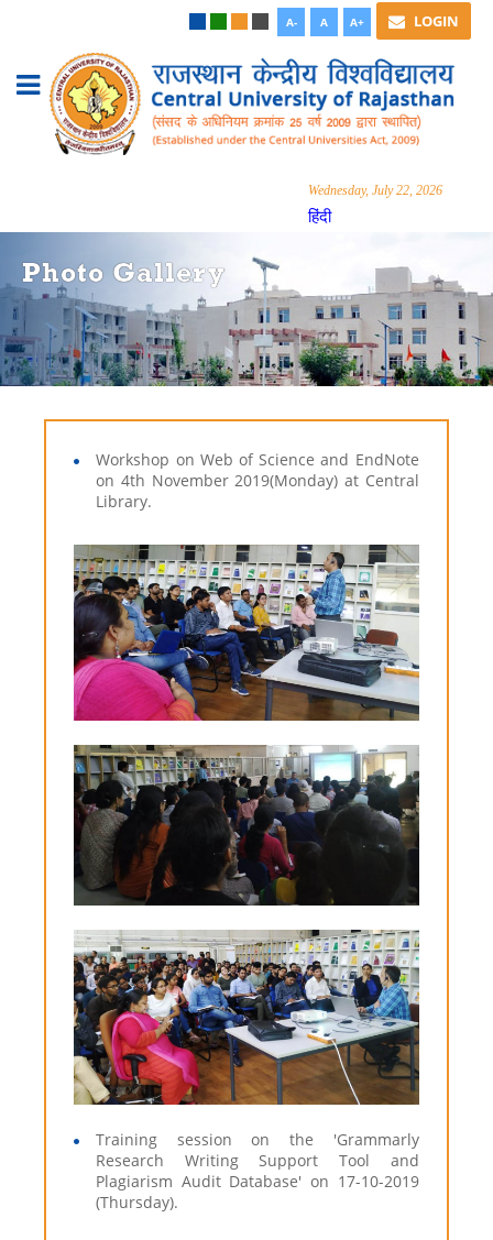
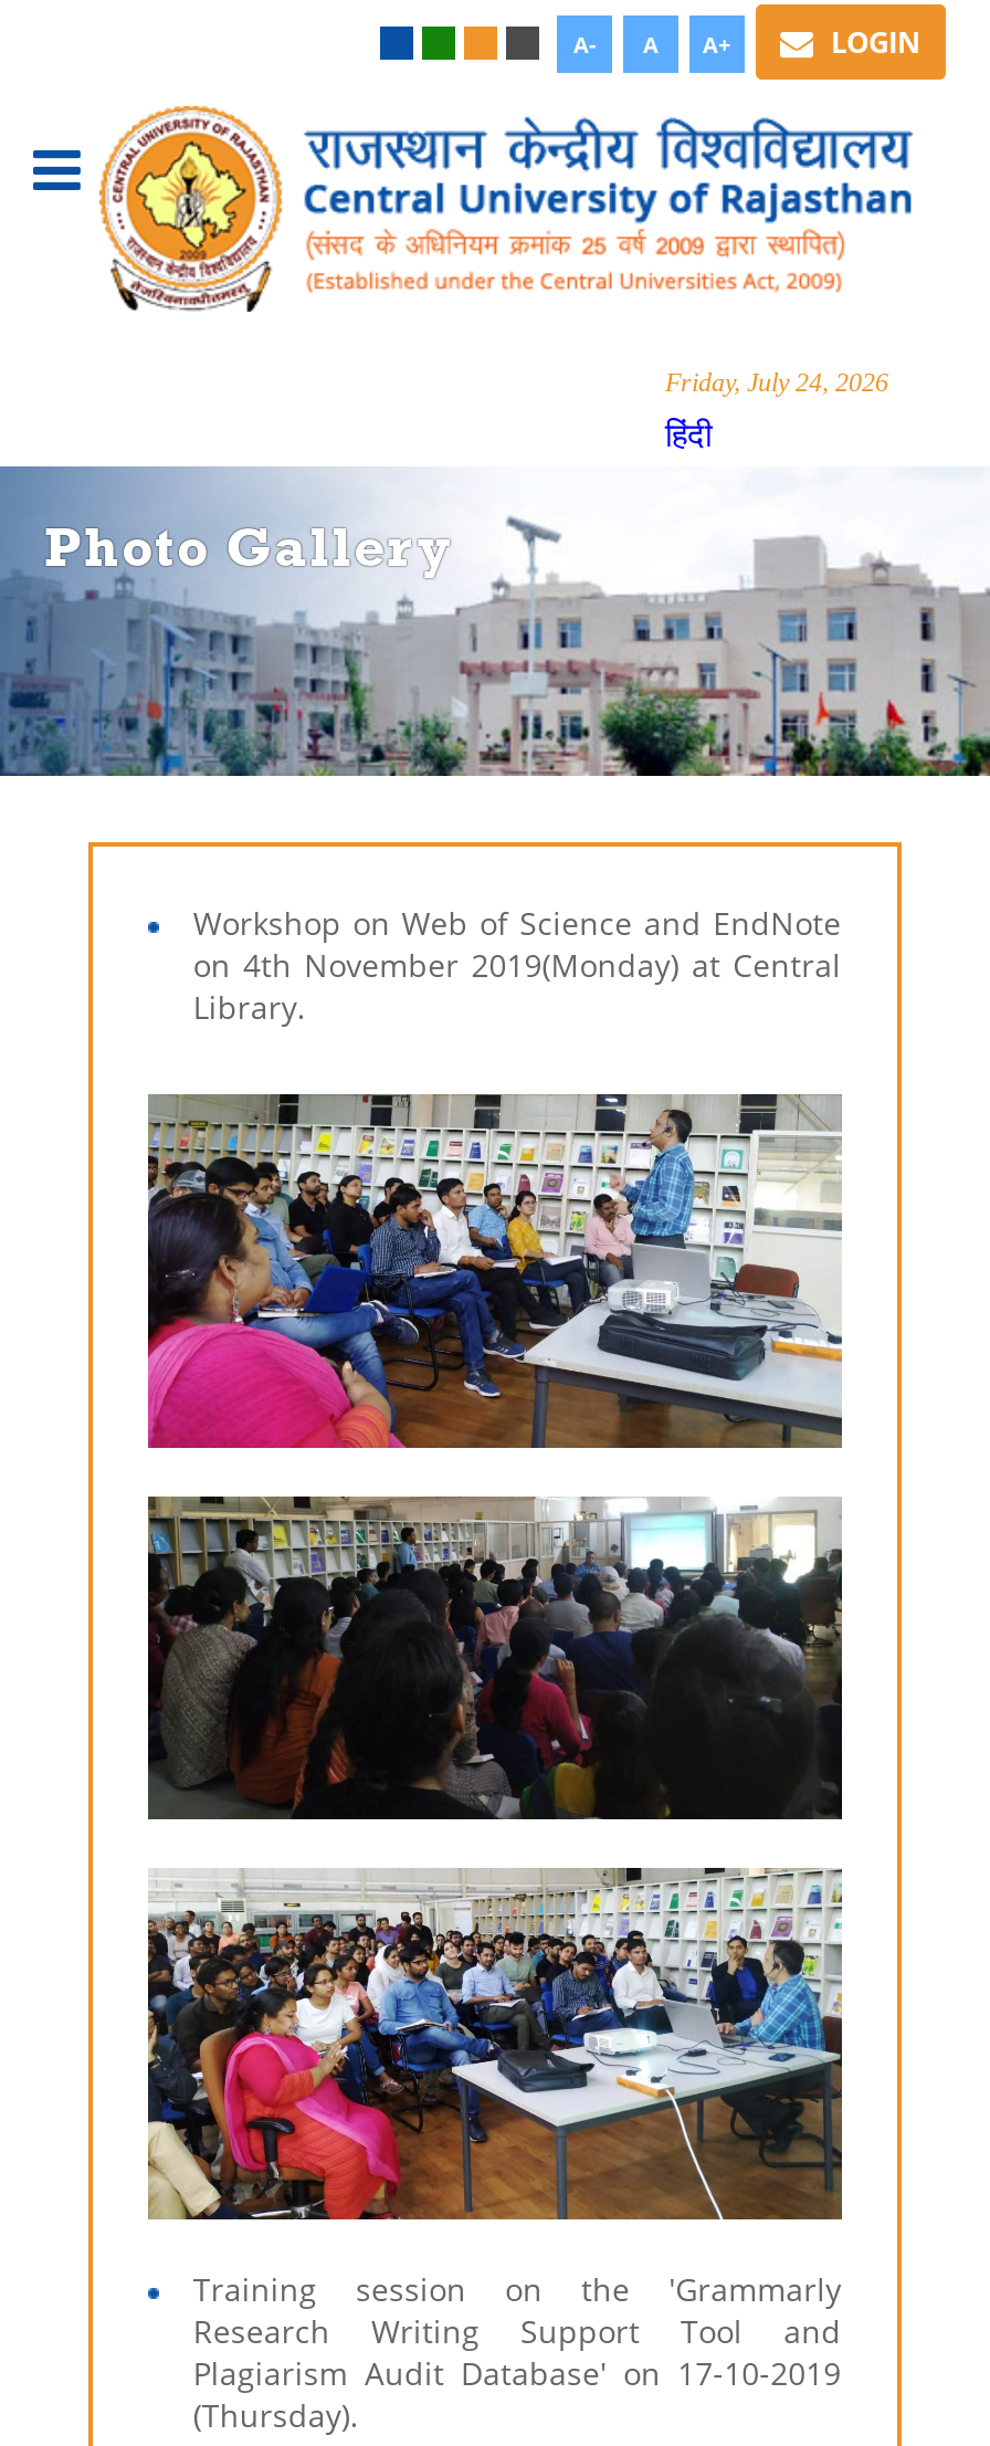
[308,183,442,198] Wednesday, July 22, 2026 -> [665,367,888,398] Friday, July 24, 2026

